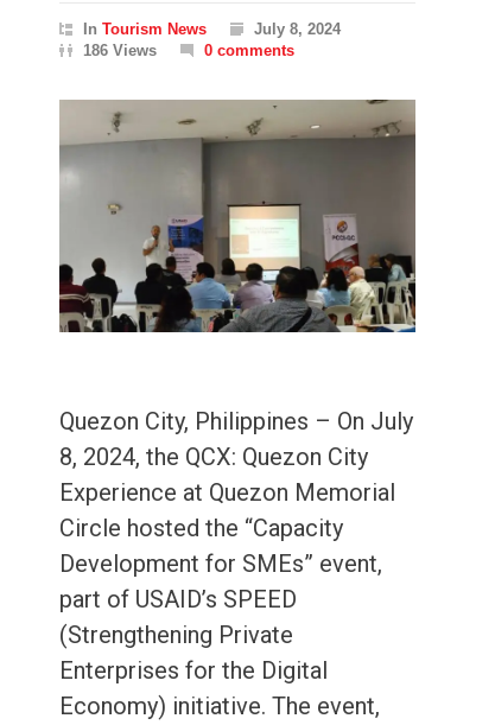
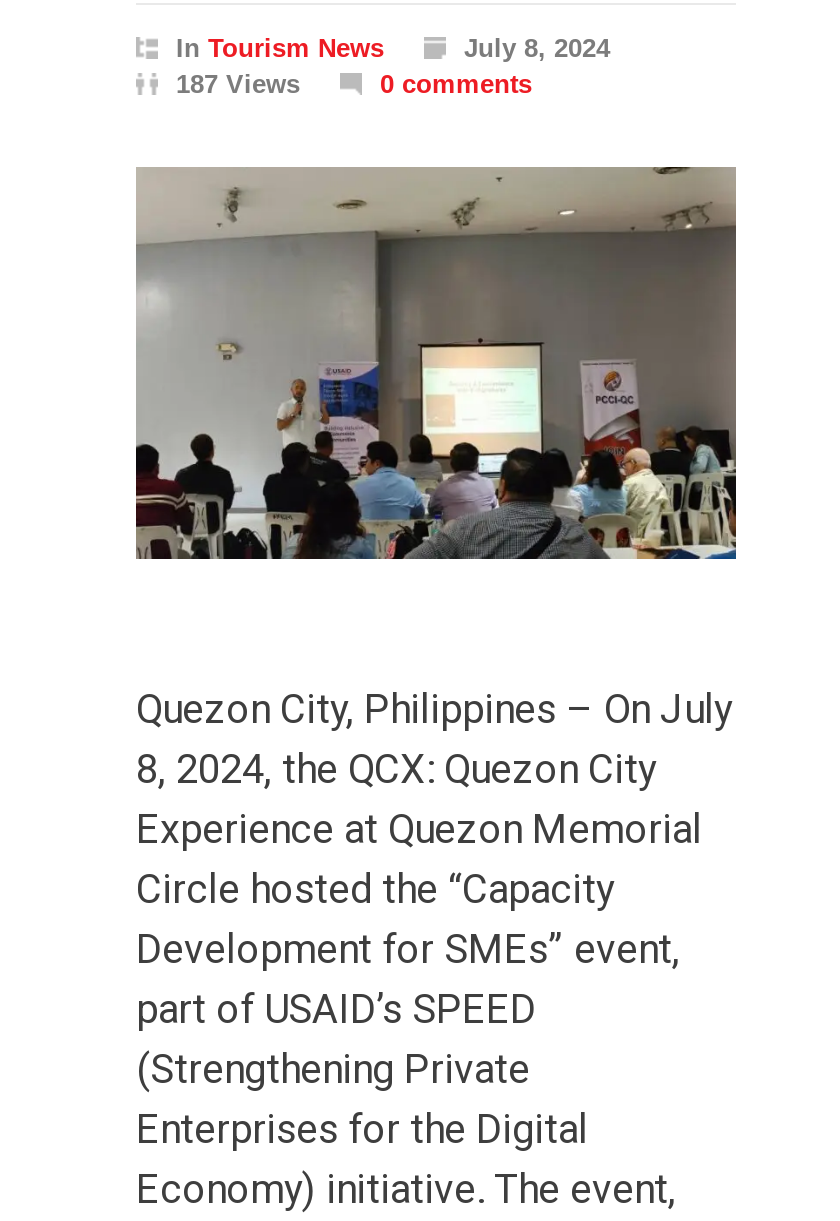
[83,42,157,60] 186 Views -> [176,69,300,99] 187 Views

